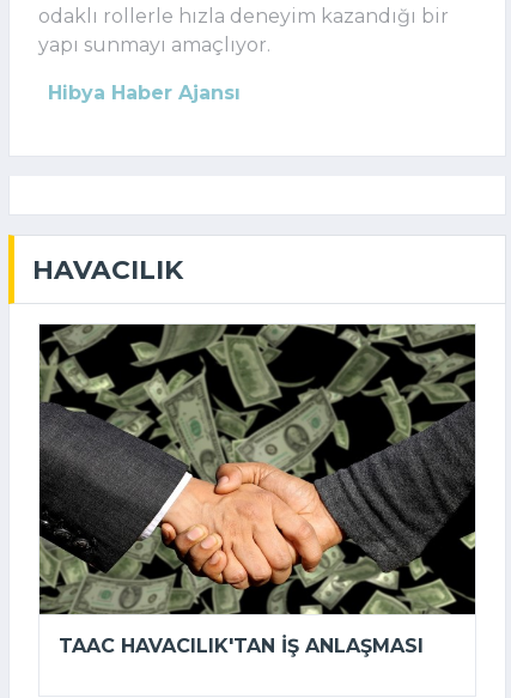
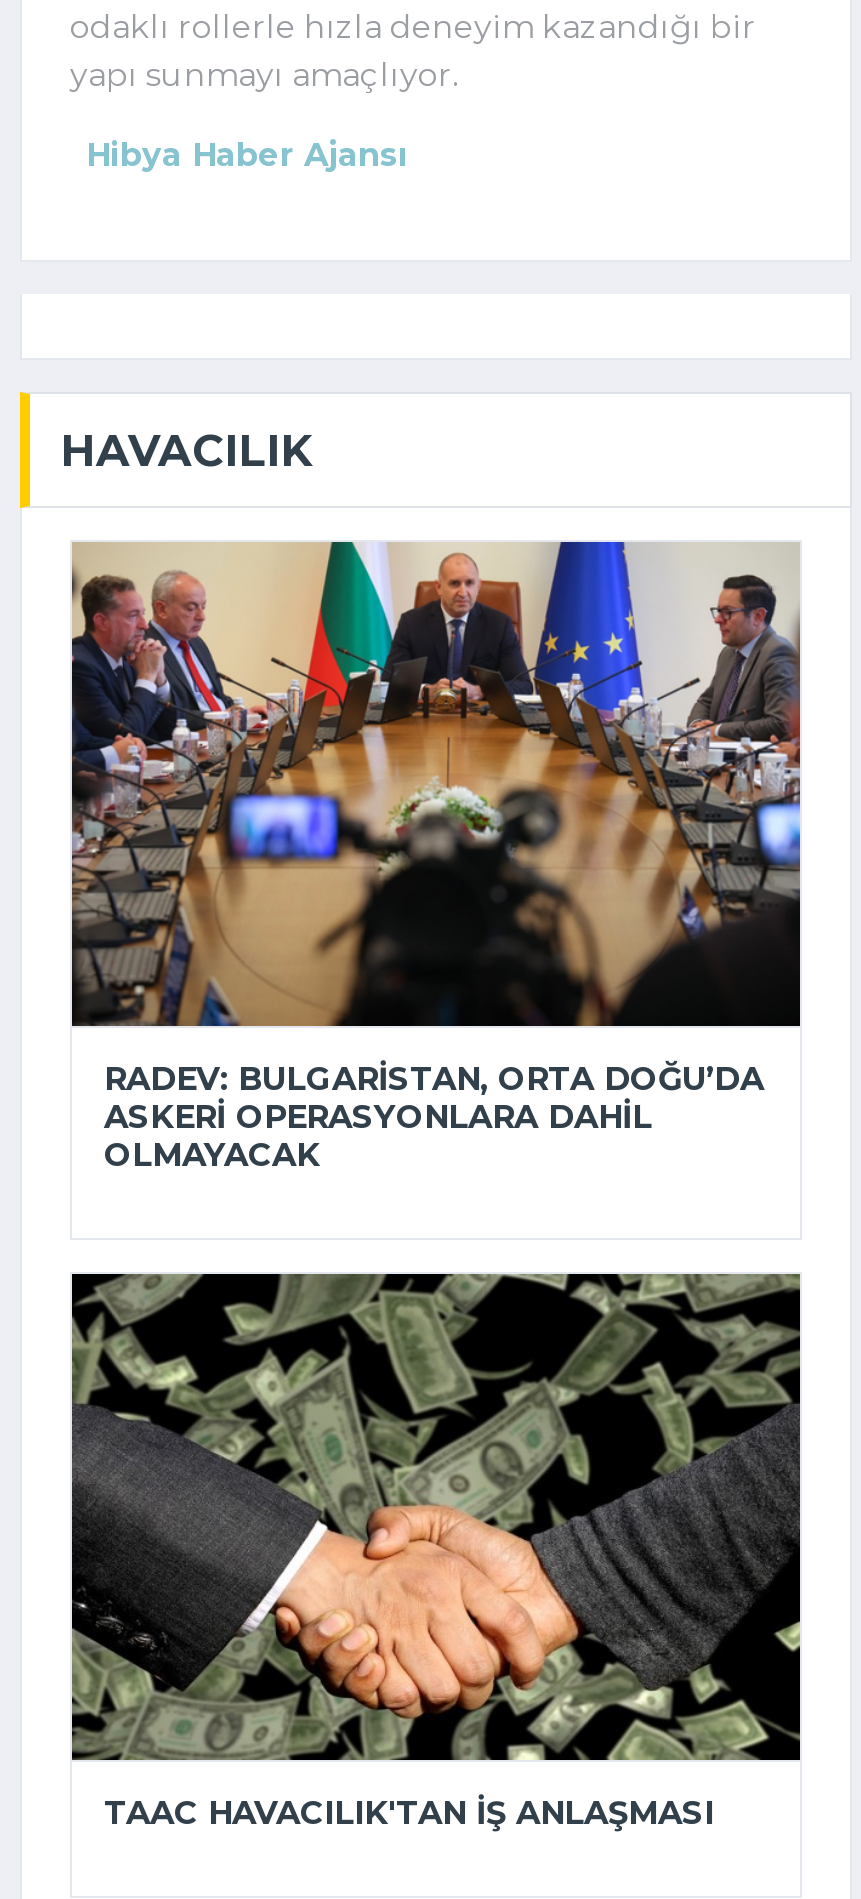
none -> [70,540,802,1174] [image] | RADEV: BULGARISTAN, ORTA DOĞU’DA | ASKERI OPERASYONLARA DAHIL | OLMAYACAK

